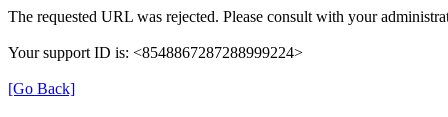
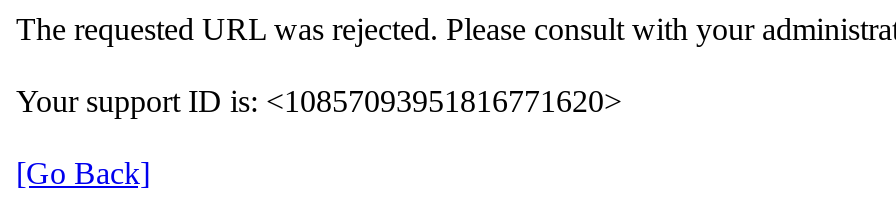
[8,44,303,61] Your support ID is: <8548867287288999224> -> [16,84,622,118] Your support ID is: <10857093951816771620>

